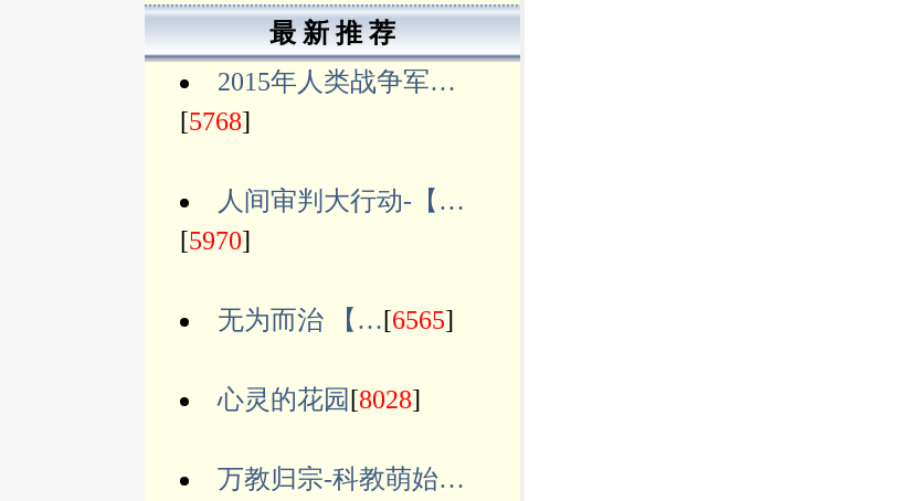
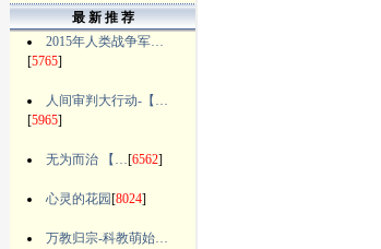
[180,106,251,137] [5768] -> [27,54,62,69] [5765]
[180,225,251,256] [5970] -> [27,112,62,128] [5965]
[218,305,454,335] 无为而治 【… [6565] -> [46,152,163,167] 无为而治 【… [6562]
[218,384,421,415] 心灵的花园[8028] -> [46,191,146,206] 心灵的花园[8024]

